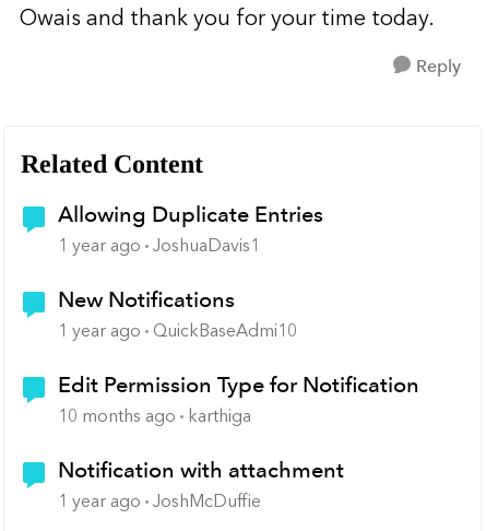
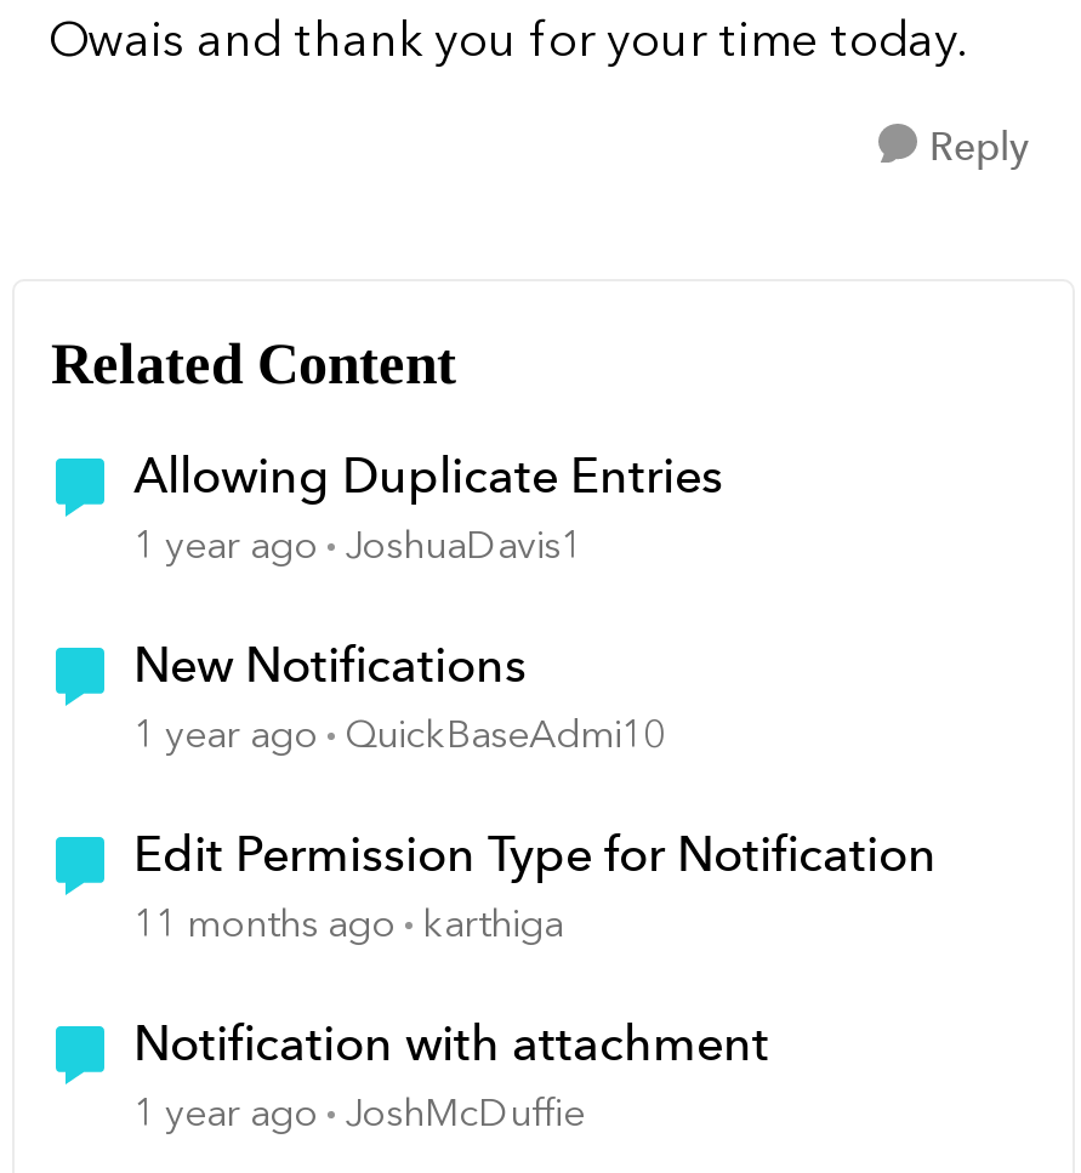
[58,405,251,426] 10 months ago karthiga -> [133,900,563,946] 11 months ago karthiga

